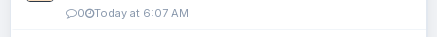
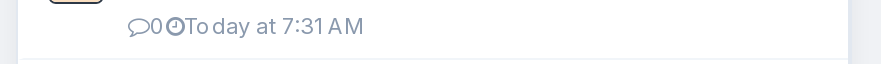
[77,6,189,20] 0 Today at 6:07 AM -> [150,12,364,40] 0 Today at 7:31 AM

